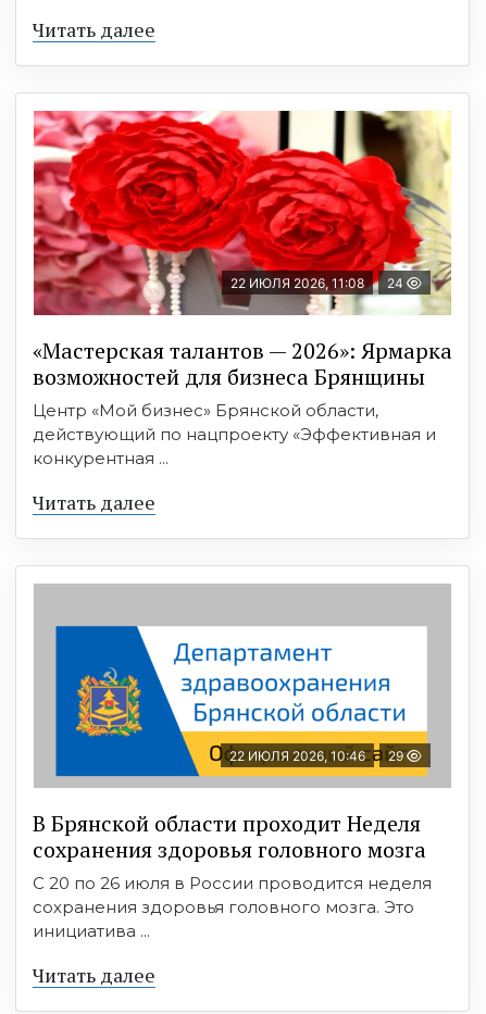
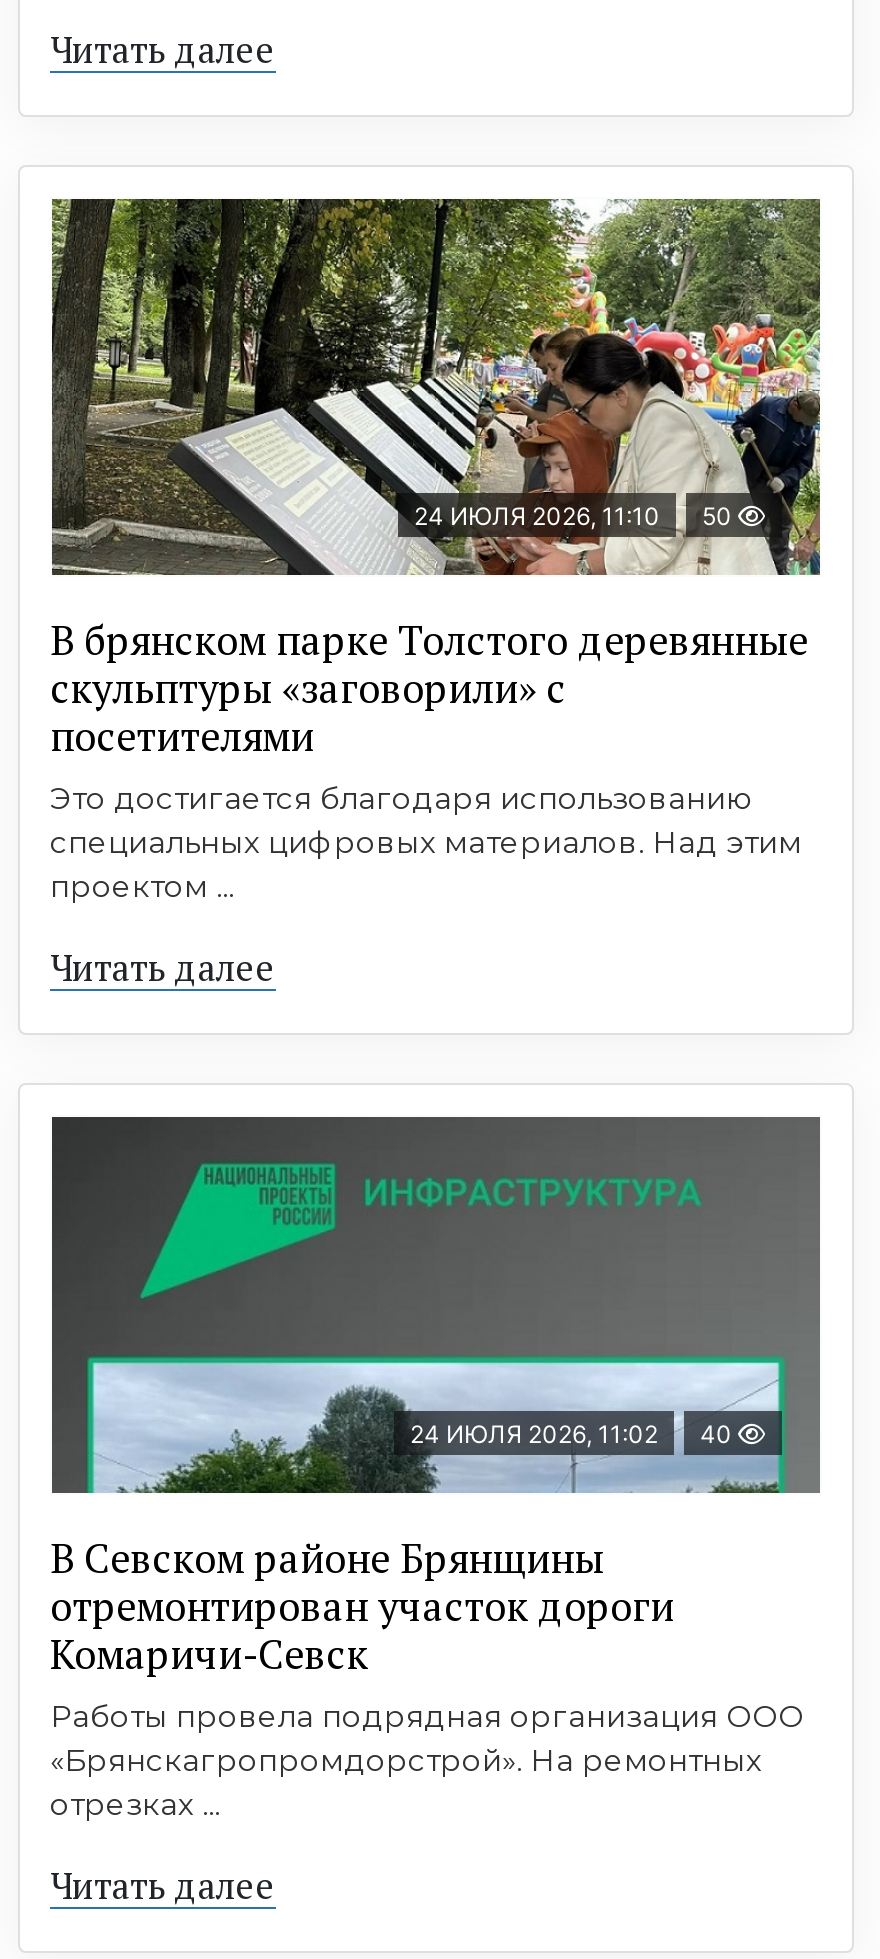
[33,110,451,301] [image] | 22 ИЮЛЯ 2026, 11:08 | 24 -> [50,197,822,577] [image] | 24 ИЮЛЯ 2026, 11:10 | 50
[33,335,452,468] «Мастерская талантов — 2026»: Ярмарка | возможностей для бизнеса Брянщины | Центр «Мой бизнес» Брянской области, | действующий по нацпроекту «Эффективная и | конкурентная ... -> [50,612,808,904] В брянском парке Толстого деревянные | скульптуры «заговорили» с | посетителями | Это достигается благодаря использованию | специальных цифровых материалов. Над этим | проектом ...
[35,585,450,787] [image] | 22 ИЮЛЯ 2026, 10:46 | 29 -> [52,1117,820,1495] [image] | 24 ИЮЛЯ 2026, 11:02 | 40
[33,808,432,941] В Брянской области проходит Неделя | сохранения здоровья головного мозга | С 20 по 26 июля в России проводится неделя | сохранения здоровья головного мозга. Это | инициатива ... -> [50,1530,804,1822] В Севском районе Брянщины | отремонтирован участок дороги | Комаричи-Севск | Работы провела подрядная организация ООО | «Брянскагропромдорстрой». На ремонтных | отрезках ...

